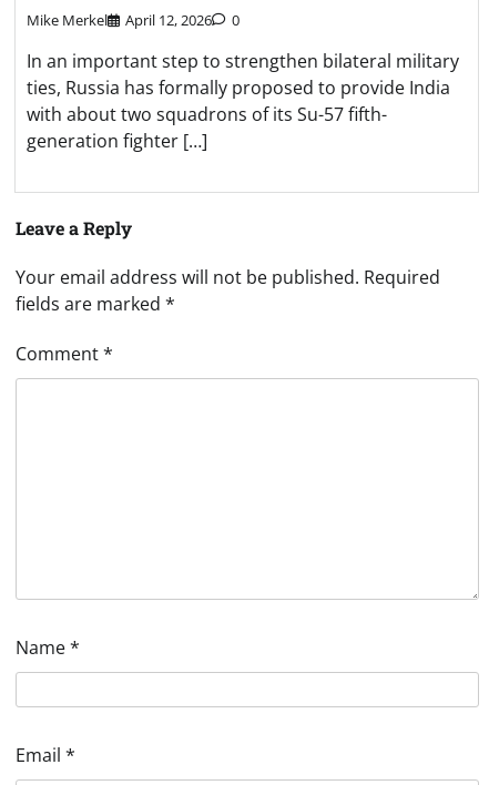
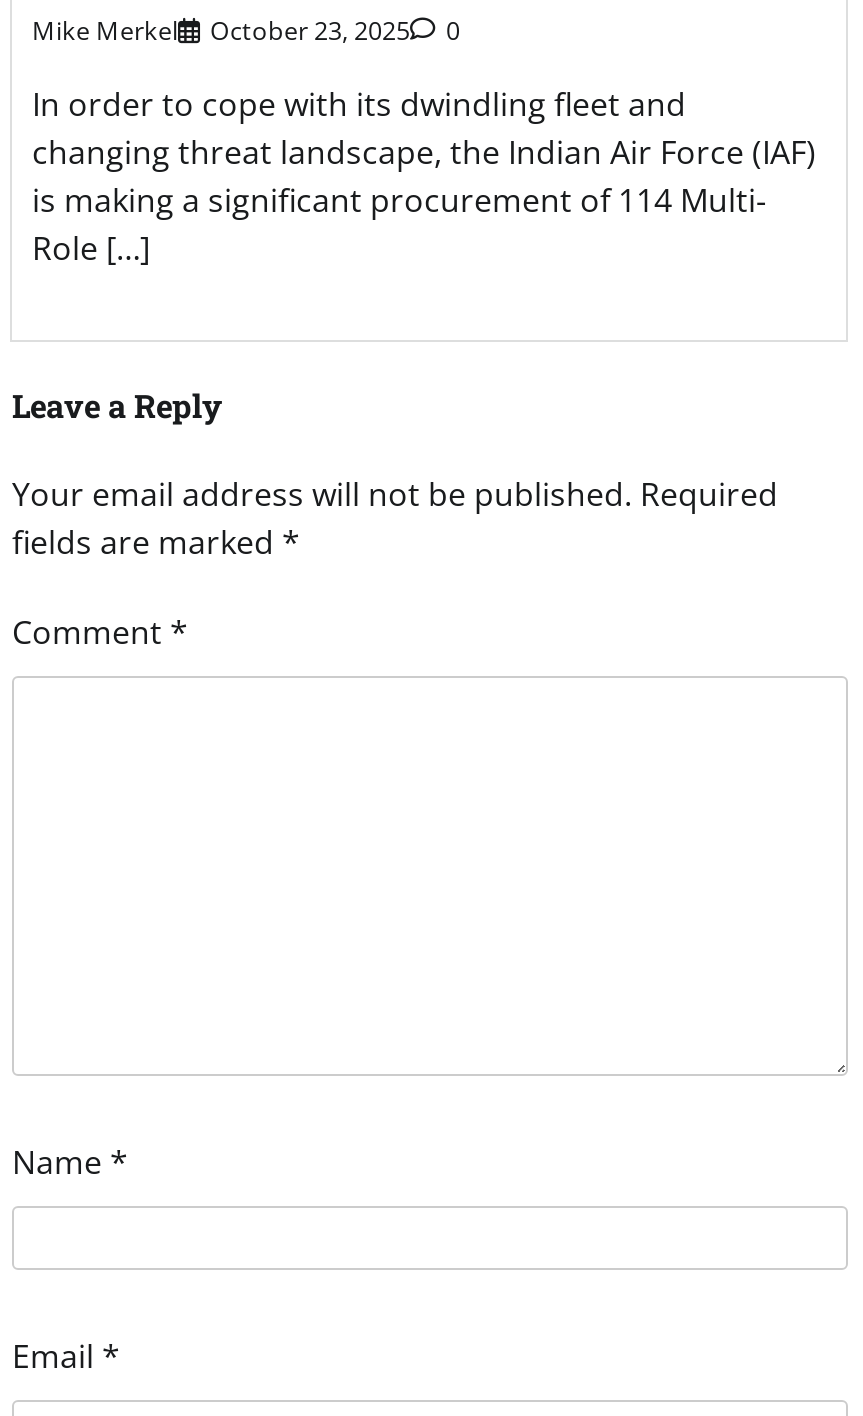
[27,10,240,29] Mike Merkel April 12, 2026 0 -> [32,11,460,47] Mike Merkel October 23, 2025 0
[27,48,459,153] In an important step to strengthen bilateral military | ties, Russia has formally proposed to provide India | with about two squadrons of its Su-57 fifth- | generation fighter […] -> [32,81,816,269] In order to cope with its dwindling fleet and | changing threat landscape, the Indian Air Force (IAF) | is making a significant procurement of 114 Multi- | Role […]

